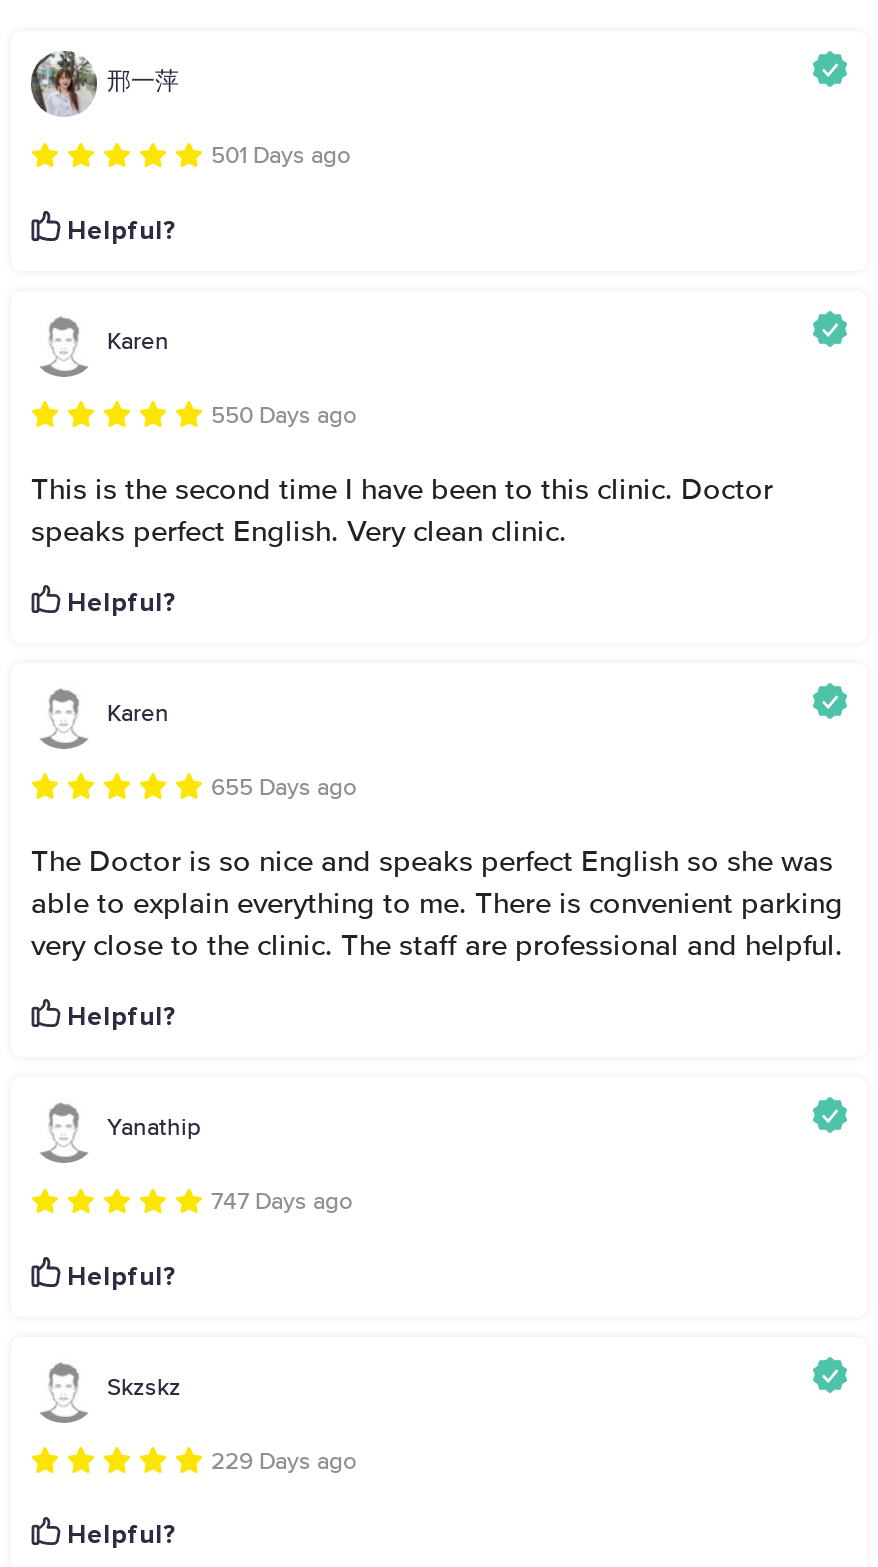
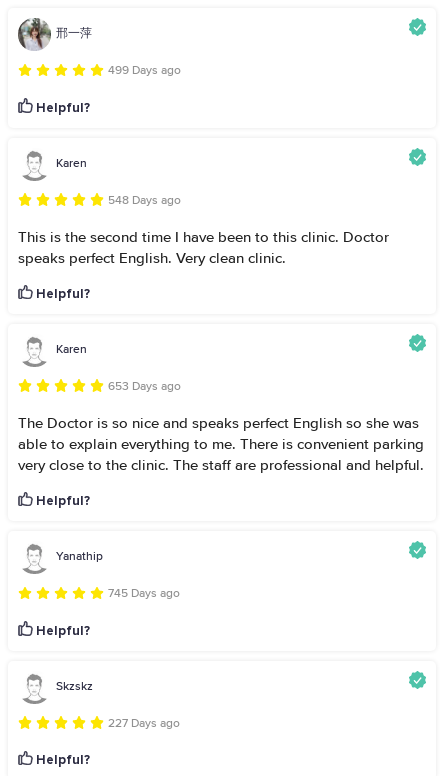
[211,145,351,169] 501 Days ago -> [108,65,181,77] 499 Days ago
[211,404,357,428] 550 Days ago -> [108,194,181,206] 548 Days ago
[211,777,357,801] 655 Days ago -> [108,381,181,393] 653 Days ago
[211,1191,353,1215] 747 Days ago -> [108,588,180,600] 745 Days ago
[211,1450,357,1474] 229 Days ago -> [108,718,180,730] 227 Days ago

